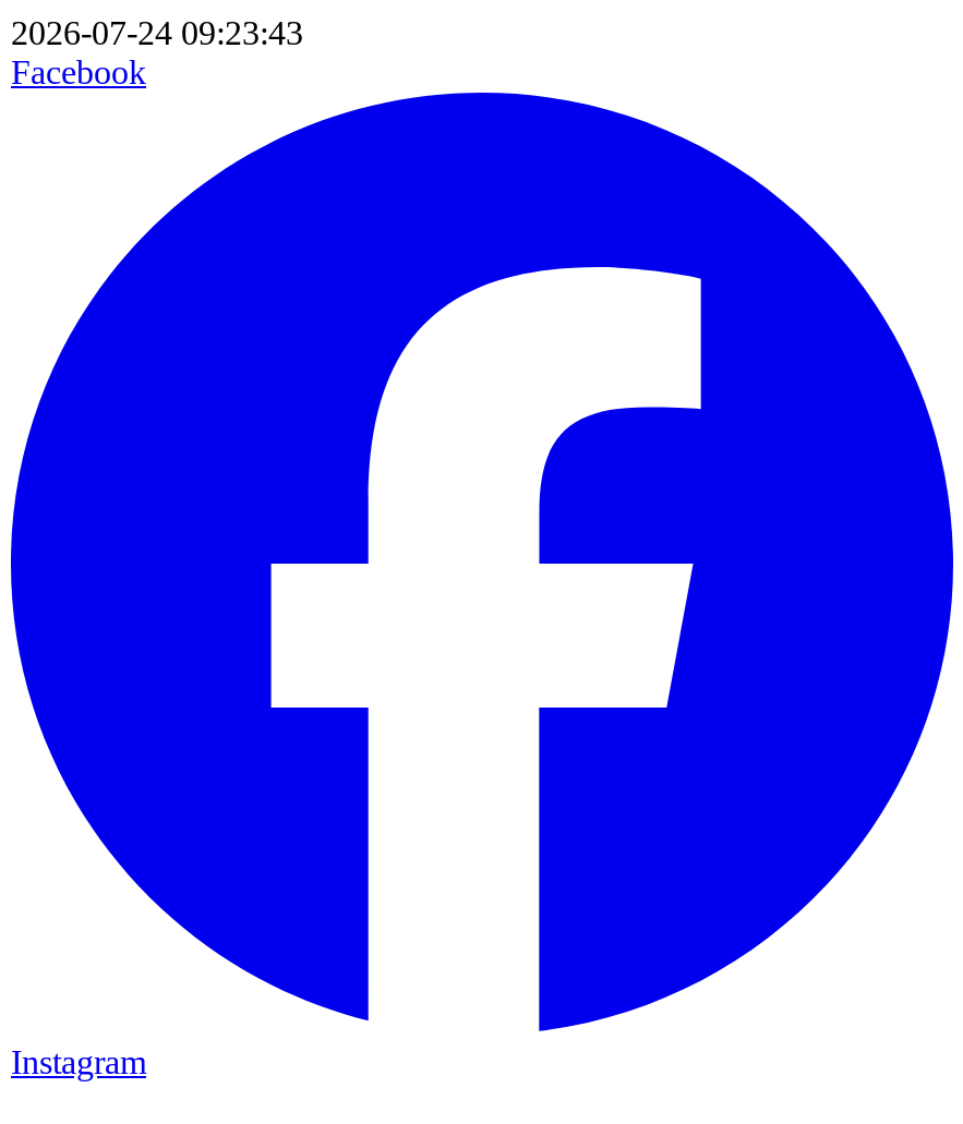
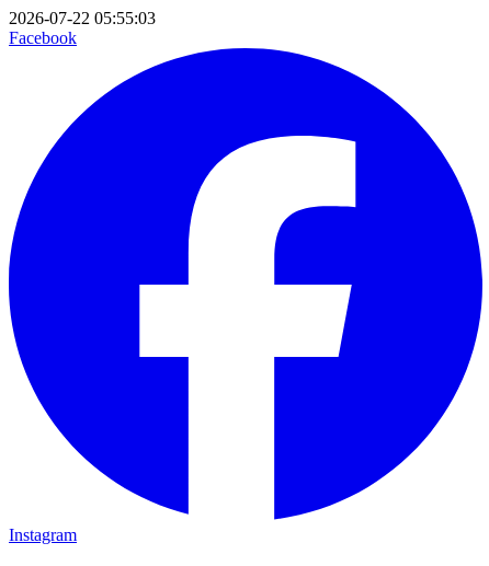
[11,14,303,51] 2026-07-24 09:23:43 -> [9,9,156,27] 2026-07-22 05:55:03

